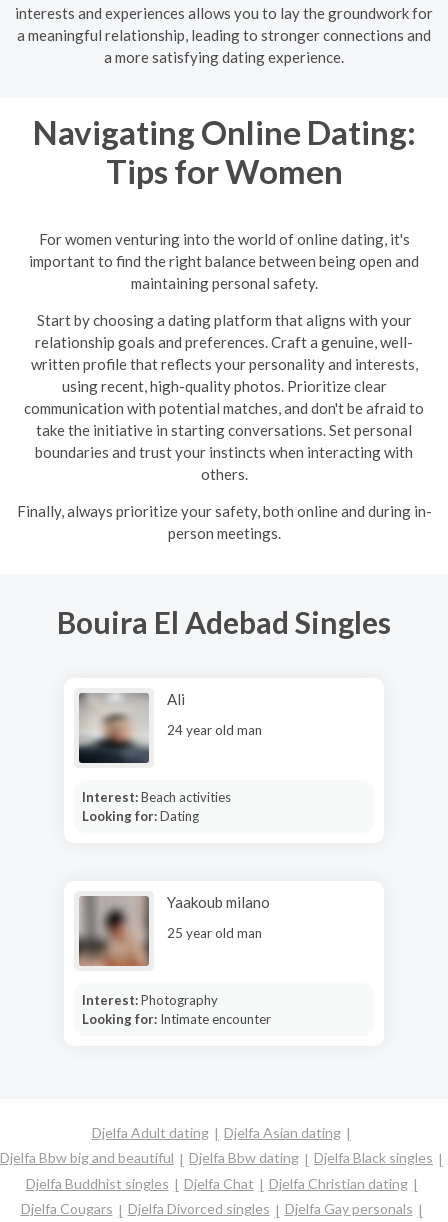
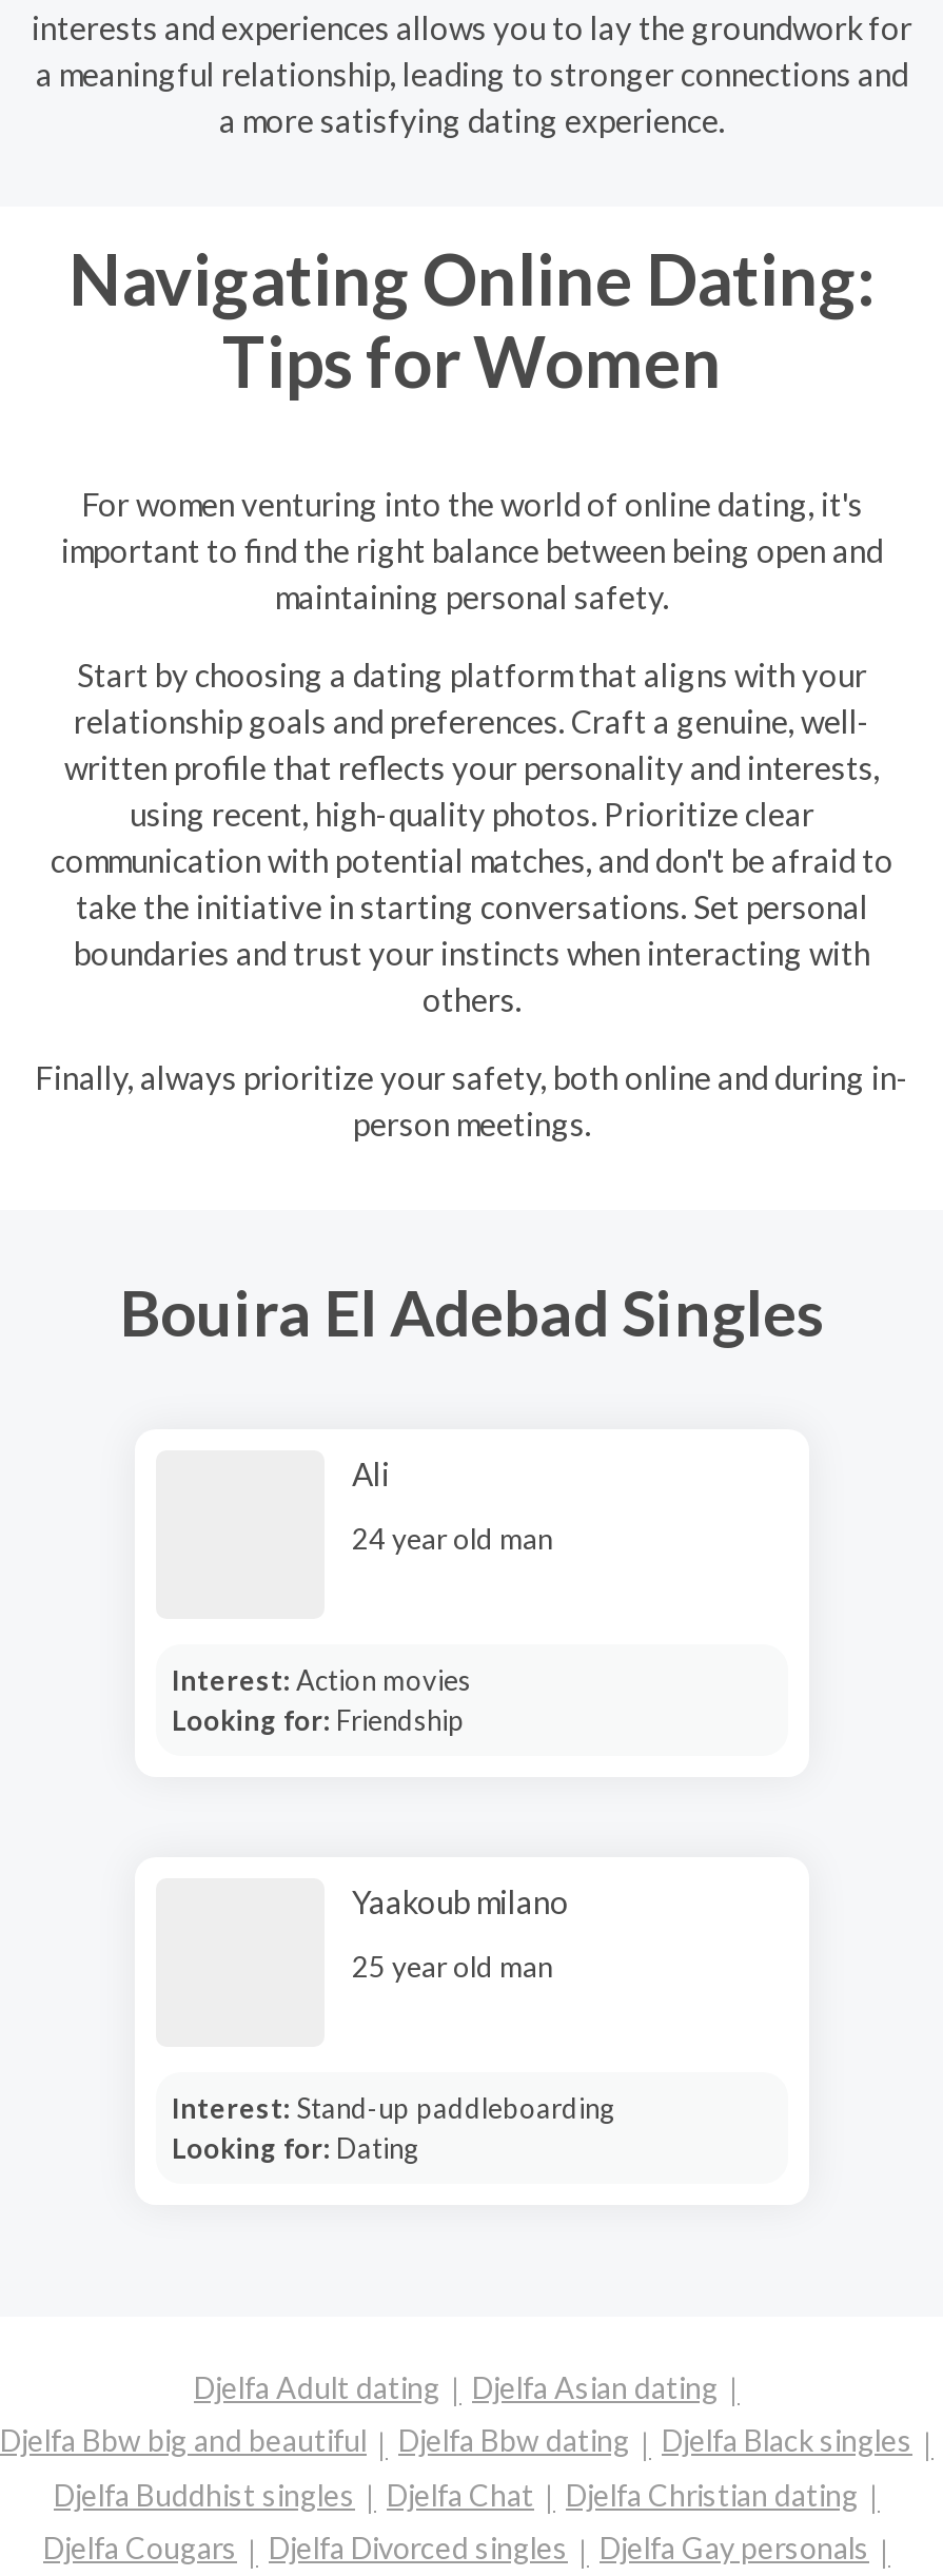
[78,692,150,764] [image] -> none
none -> [172,1702,465,1736] Looking for: Friendship
[81,788,230,804] Interest: Beach activities -> [172,1662,471,1696] Interest: Action movies
moved [81,807,198,823] -> [172,2130,418,2164]: Looking for: Dating
[78,895,150,967] [image] -> none
[81,991,270,1026] Interest: Photography | Looking for: Intimate encounter -> [172,2090,614,2124] Interest: Stand-up paddleboarding

